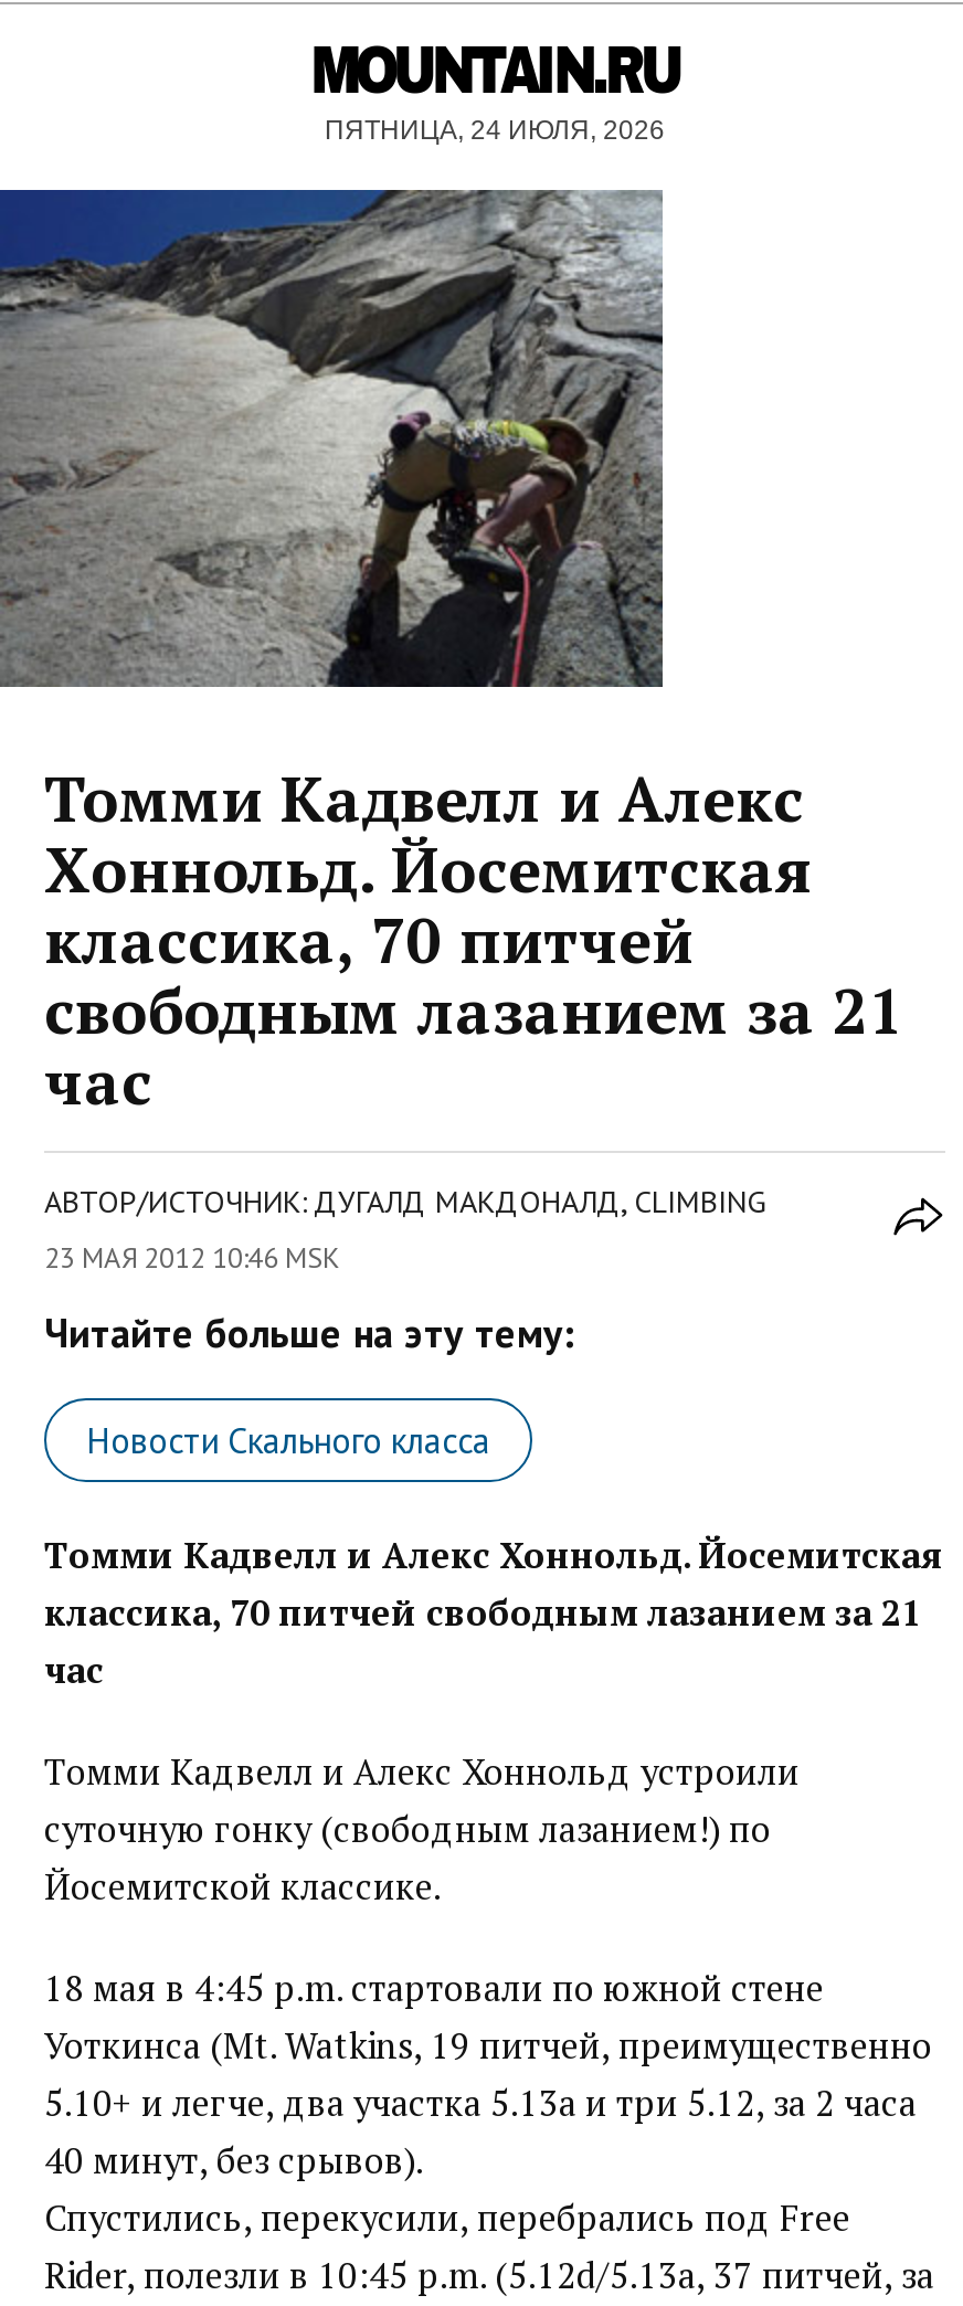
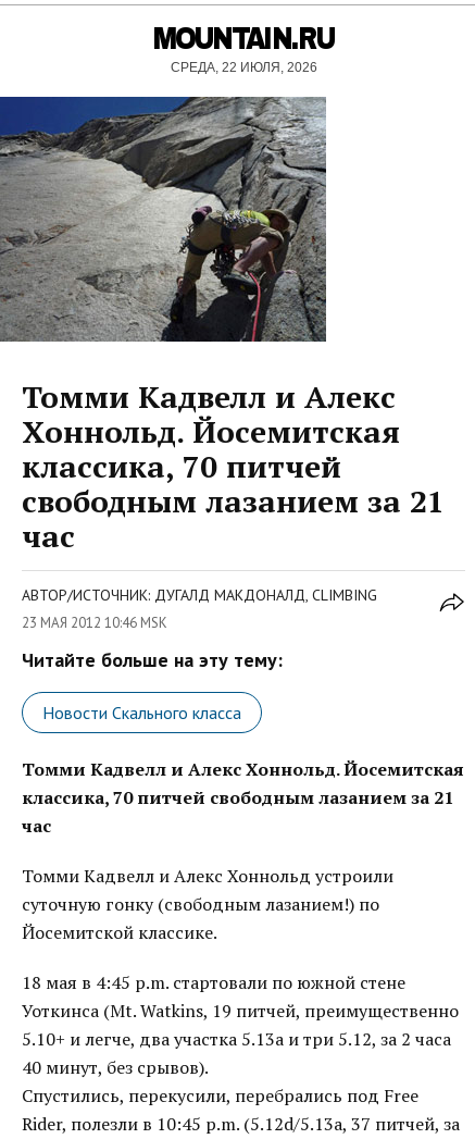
[325,115,665,146] ПЯТНИЦА, 24 ИЮЛЯ, 2026 -> [170,60,317,75] СРЕДА, 22 ИЮЛЯ, 2026

